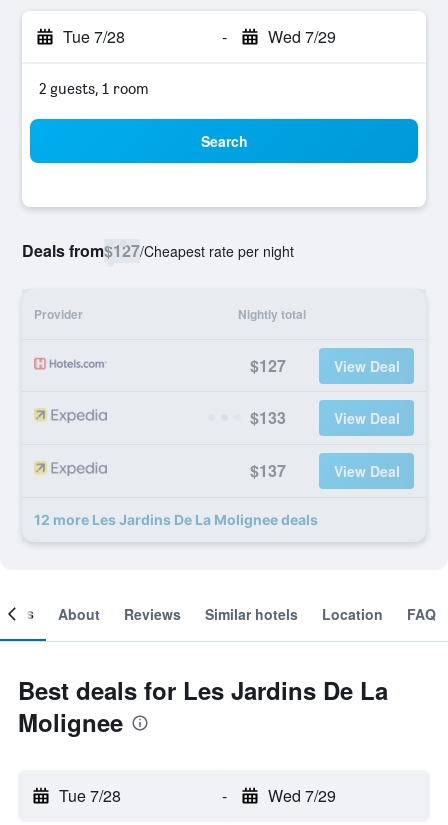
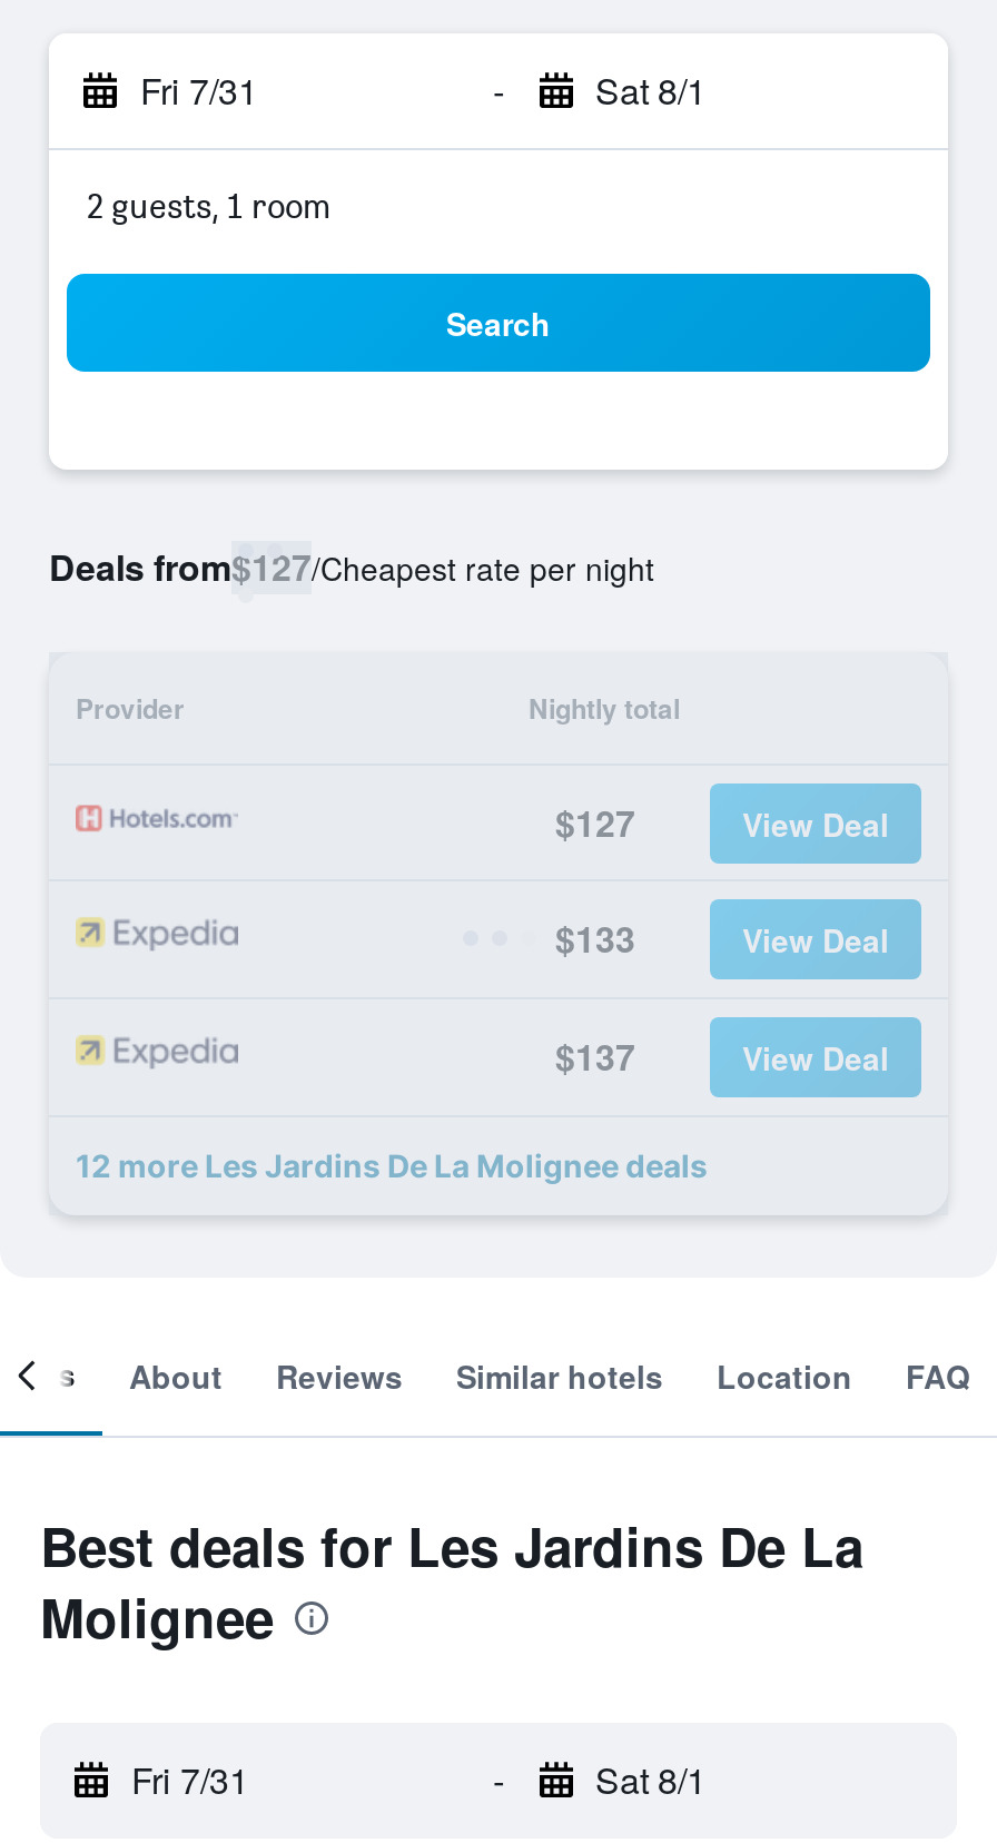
[63,25,125,48] Tue 7/28 -> [140,65,258,116] Fri 7/31
[267,25,335,48] Wed 7/29 -> [595,65,707,116] Sat 8/1
[59,784,121,807] Tue 7/28 -> [131,1754,249,1805] Fri 7/31
[267,784,335,807] Wed 7/29 -> [595,1754,707,1805] Sat 8/1

